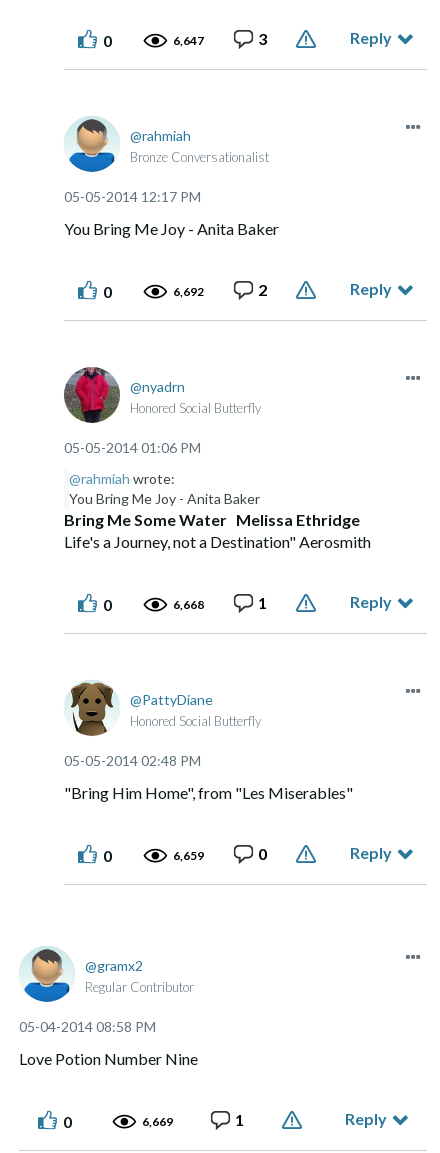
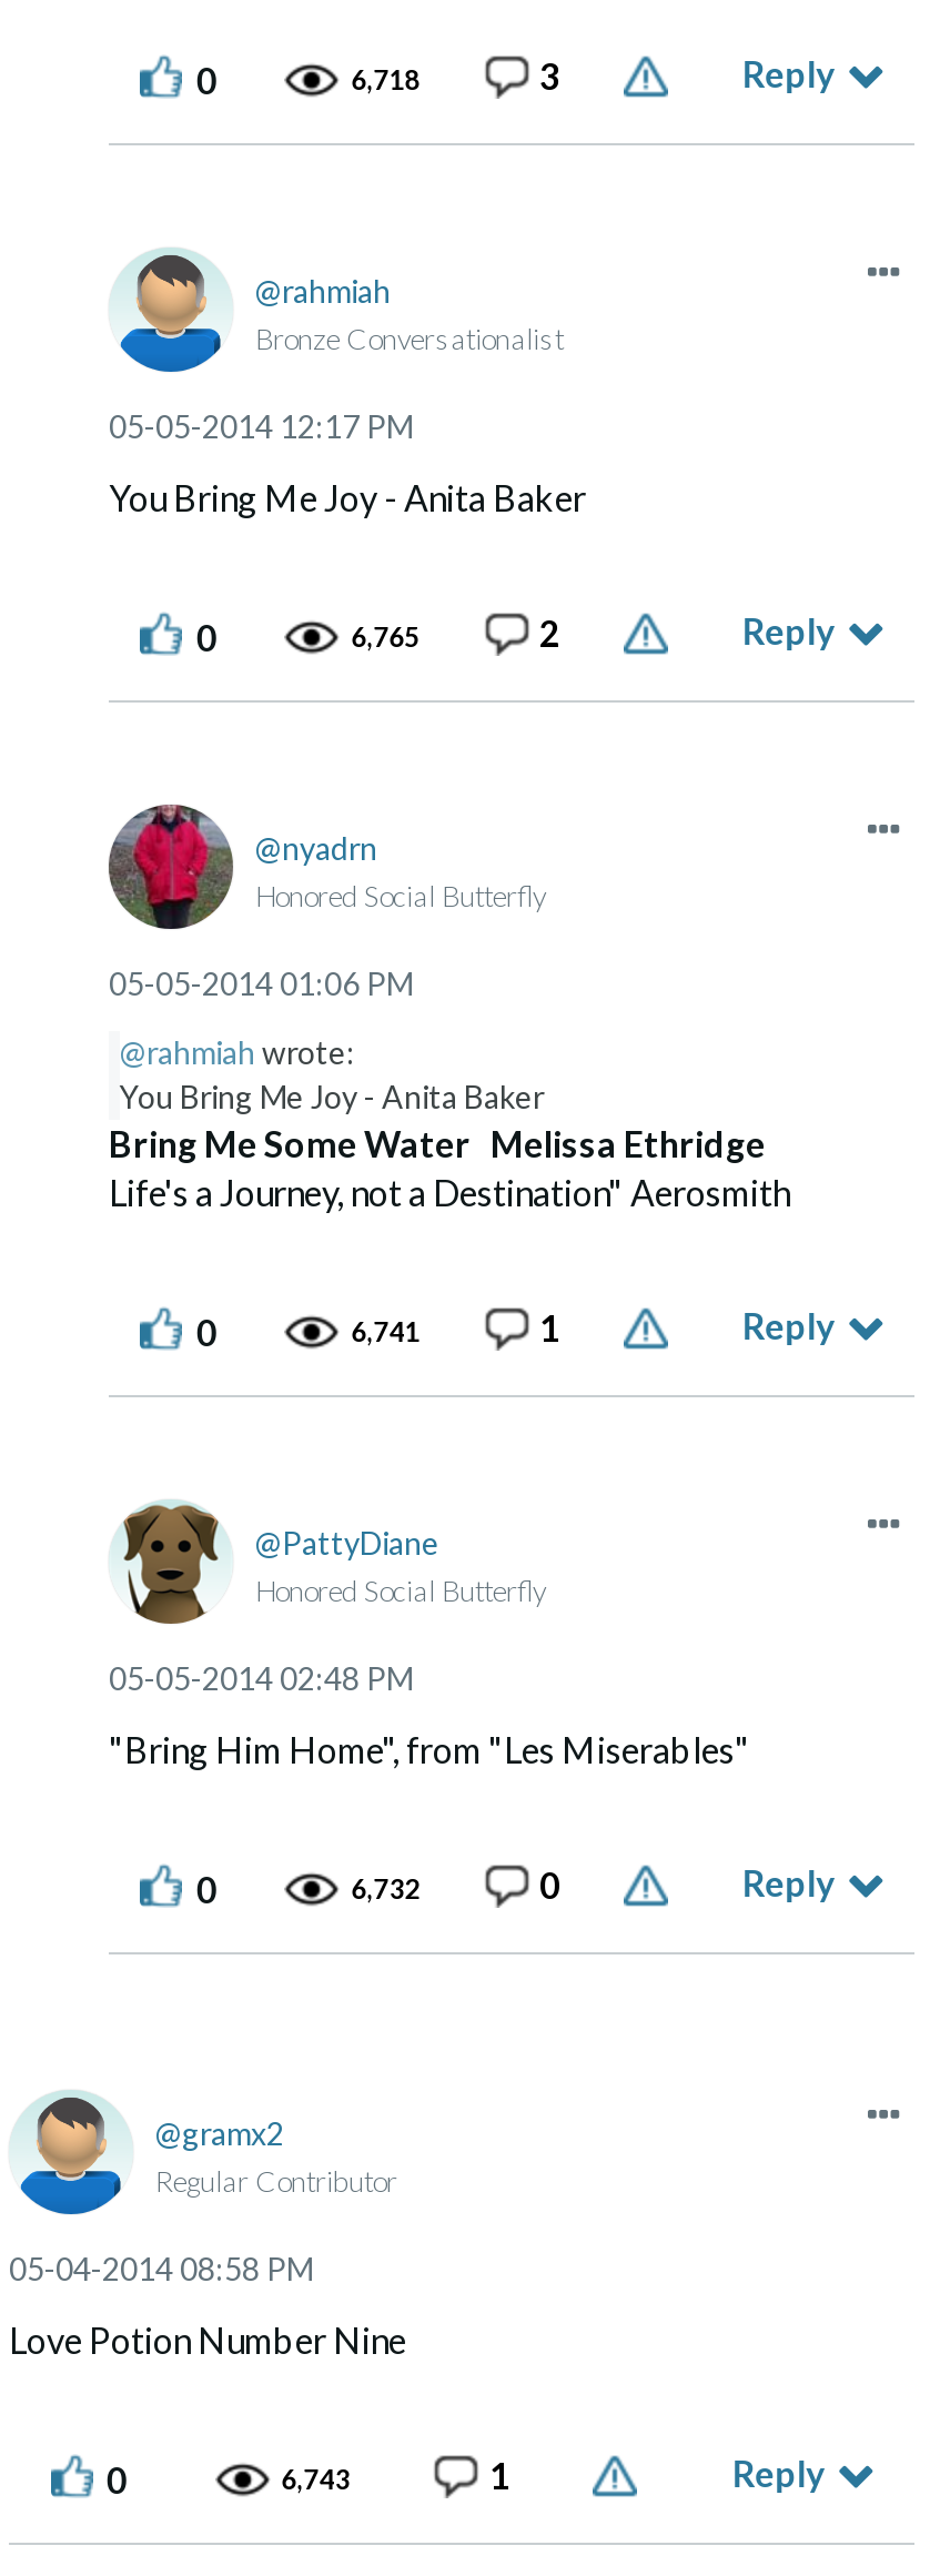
[173,33,204,48] 6,647 -> [351,63,420,96] 6,718
[173,284,204,299] 6,692 -> [351,620,420,653] 6,765
[173,597,204,612] 6,668 -> [351,1315,420,1348] 6,741
[173,848,204,863] 6,659 -> [351,1872,420,1905] 6,732
[142,1114,173,1129] 6,669 -> [281,2462,350,2495] 6,743

